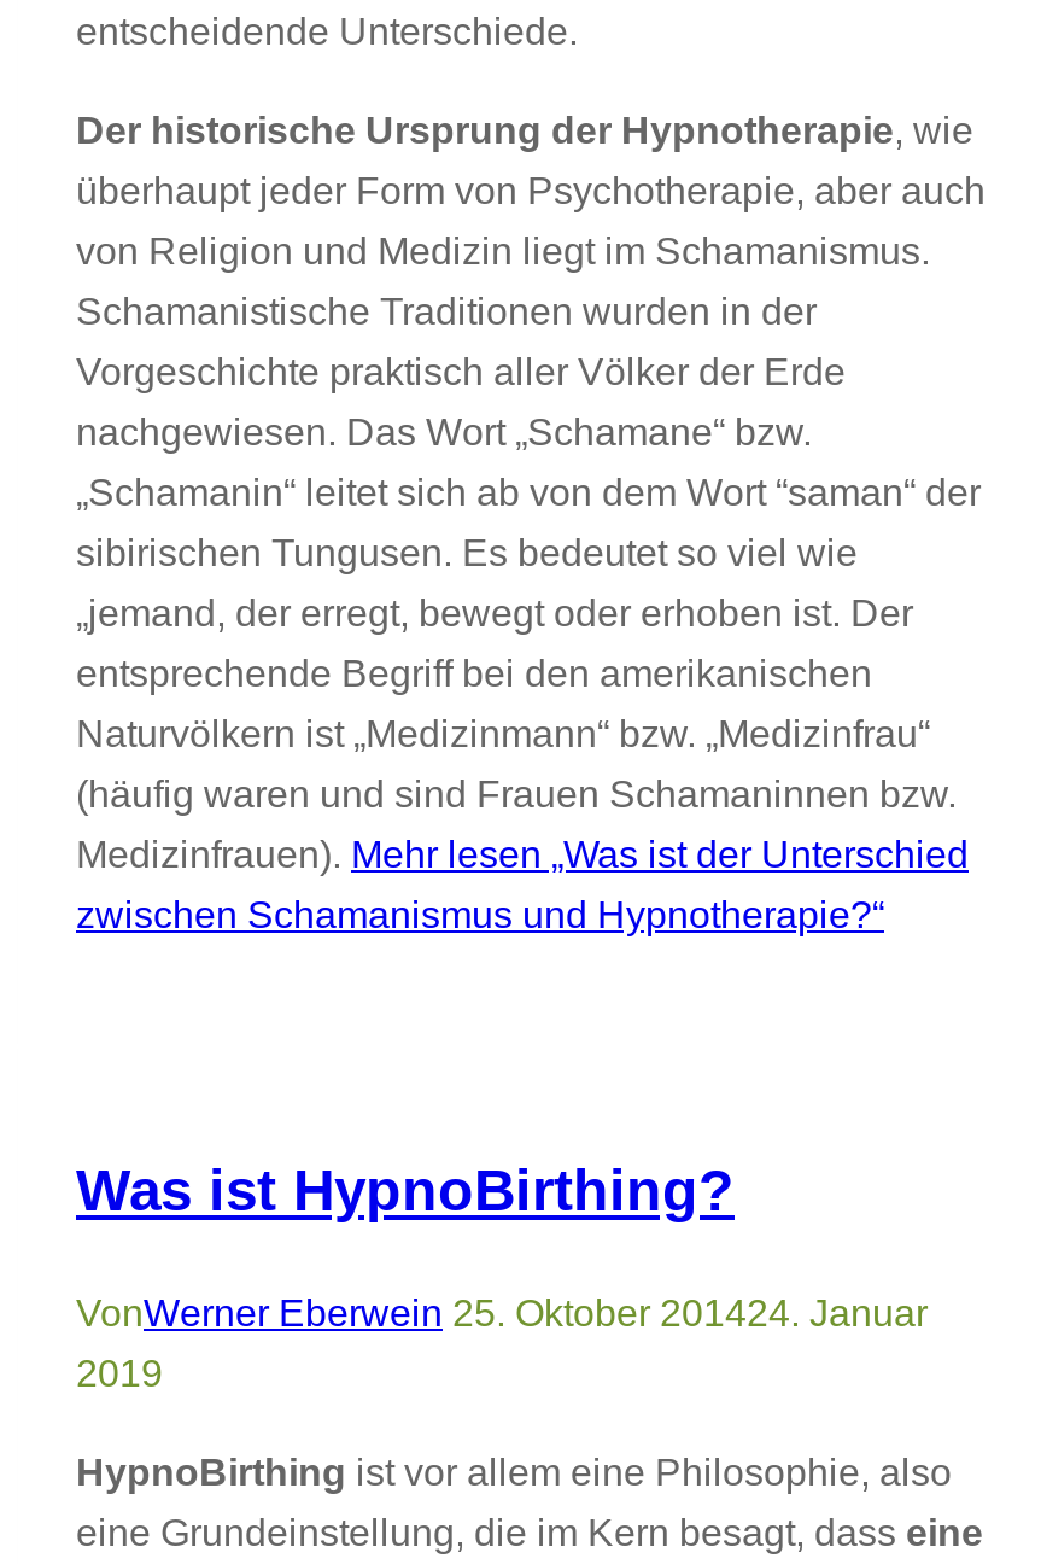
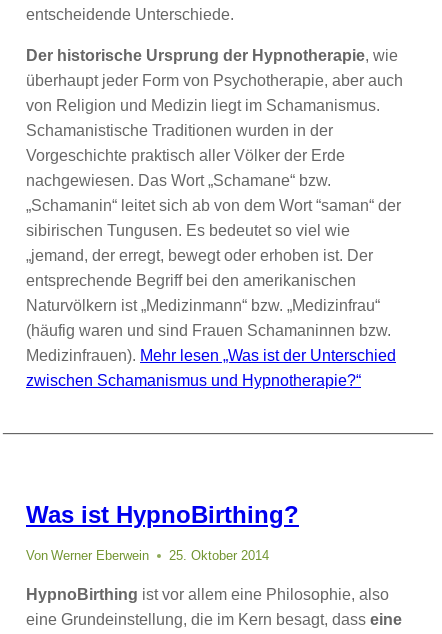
moved [76,1157,735,1222] -> [26,501,299,528]: Was ist HypnoBirthing?
[76,1292,928,1393] VonWerner Eberwein 25. Oktober 201424. Januar | 2019 -> [26,548,269,563] Von Werner Eberwein | 25. Oktober 2014

